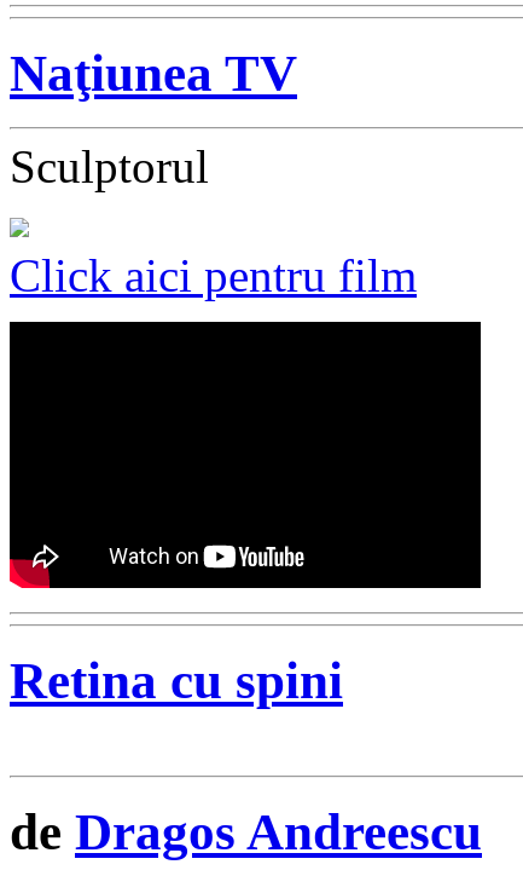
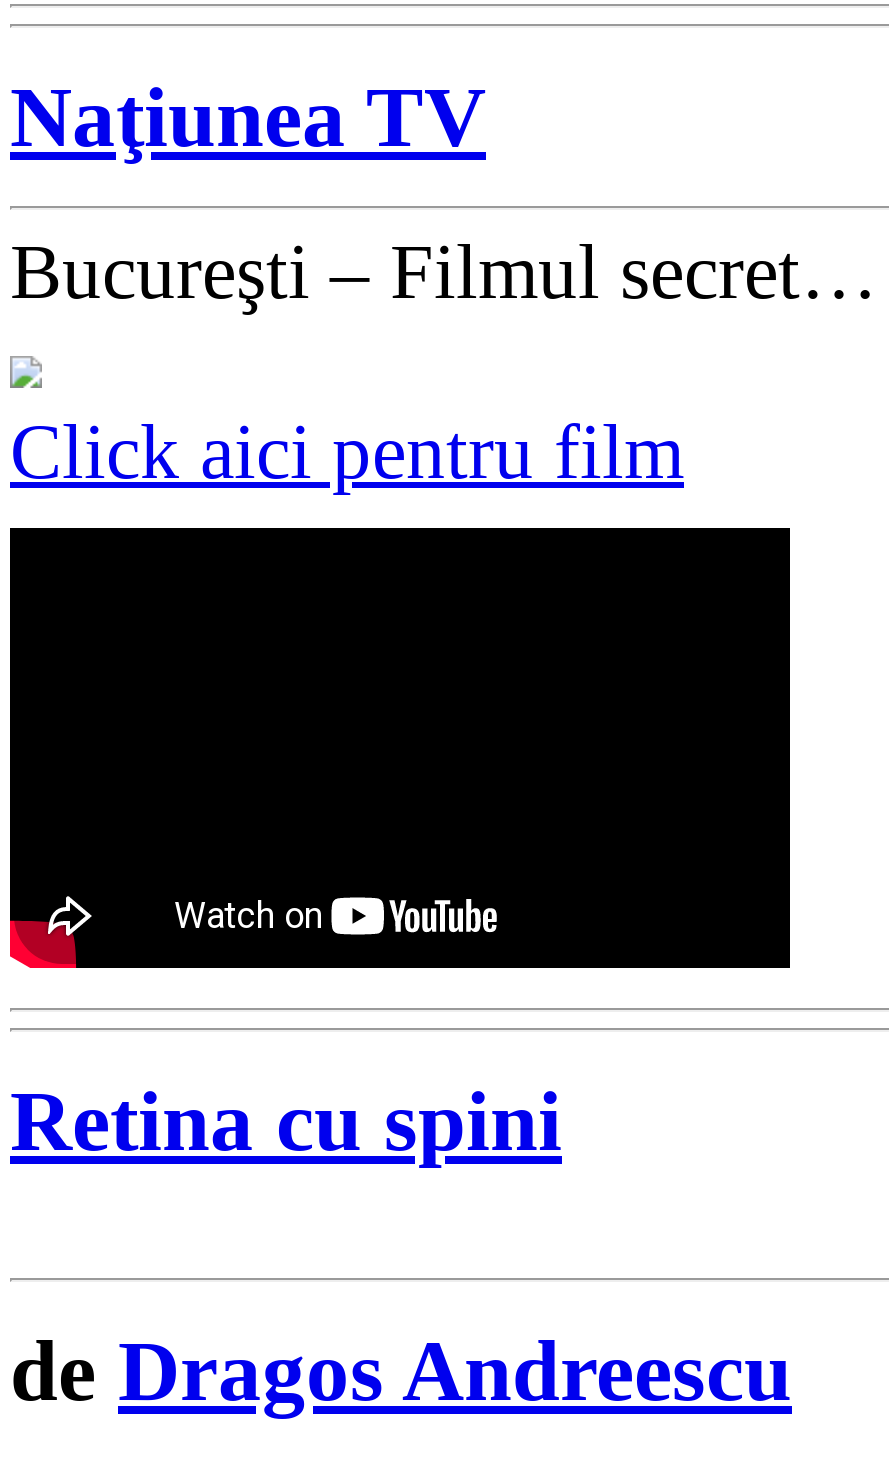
[10,140,209,192] Sculptorul -> [10,228,878,314] Bucureşti – Filmul secret…

